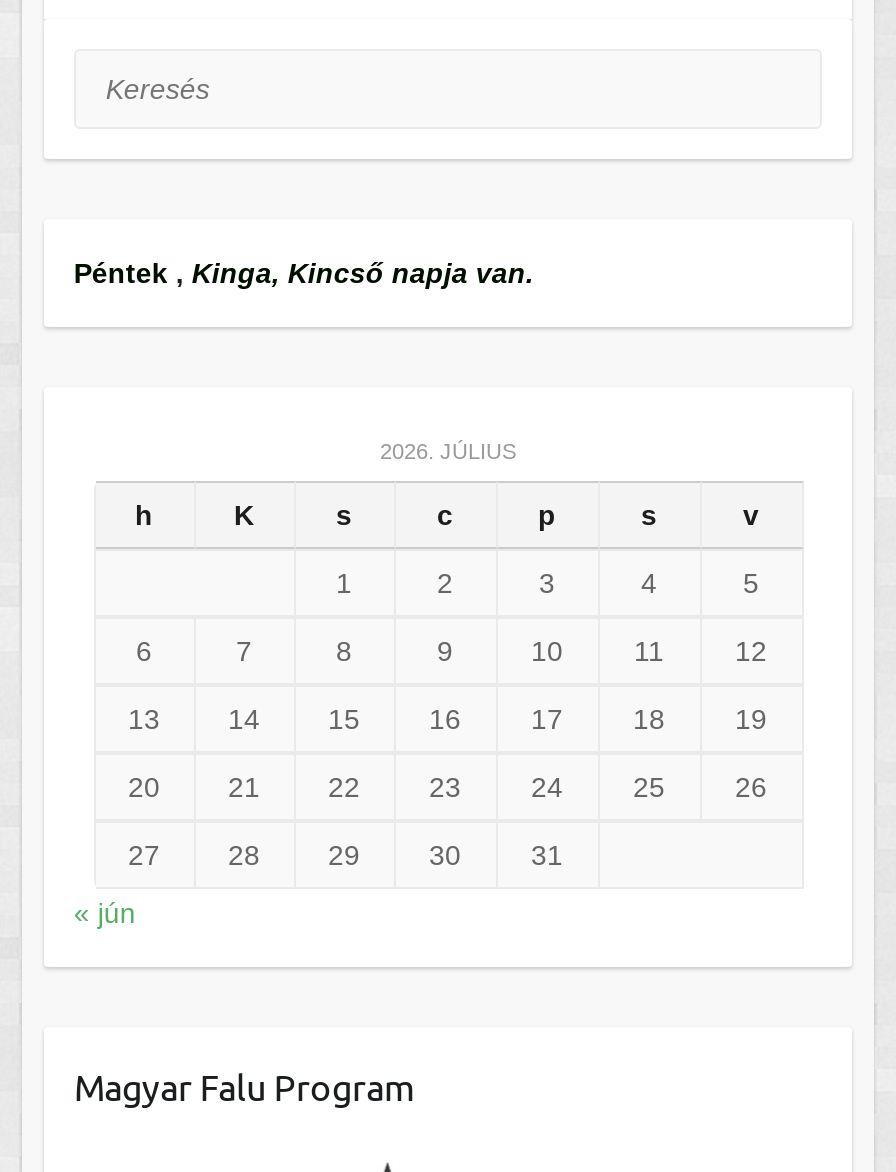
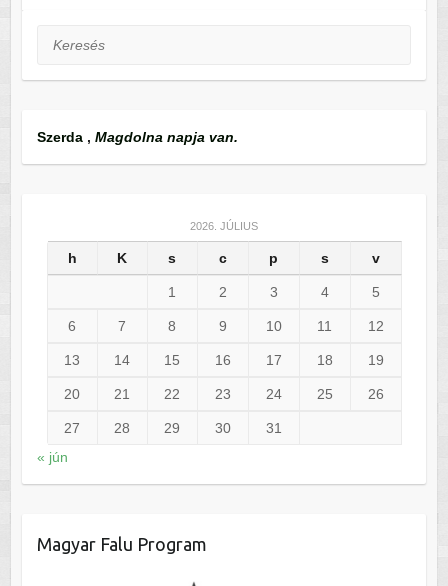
[74,257,534,289] Péntek, Kinga, Kincső napja van. -> [37,129,238,145] Szerda, Magdolna napja van.

